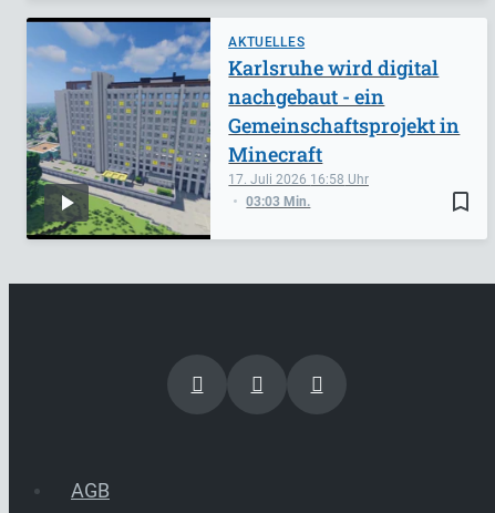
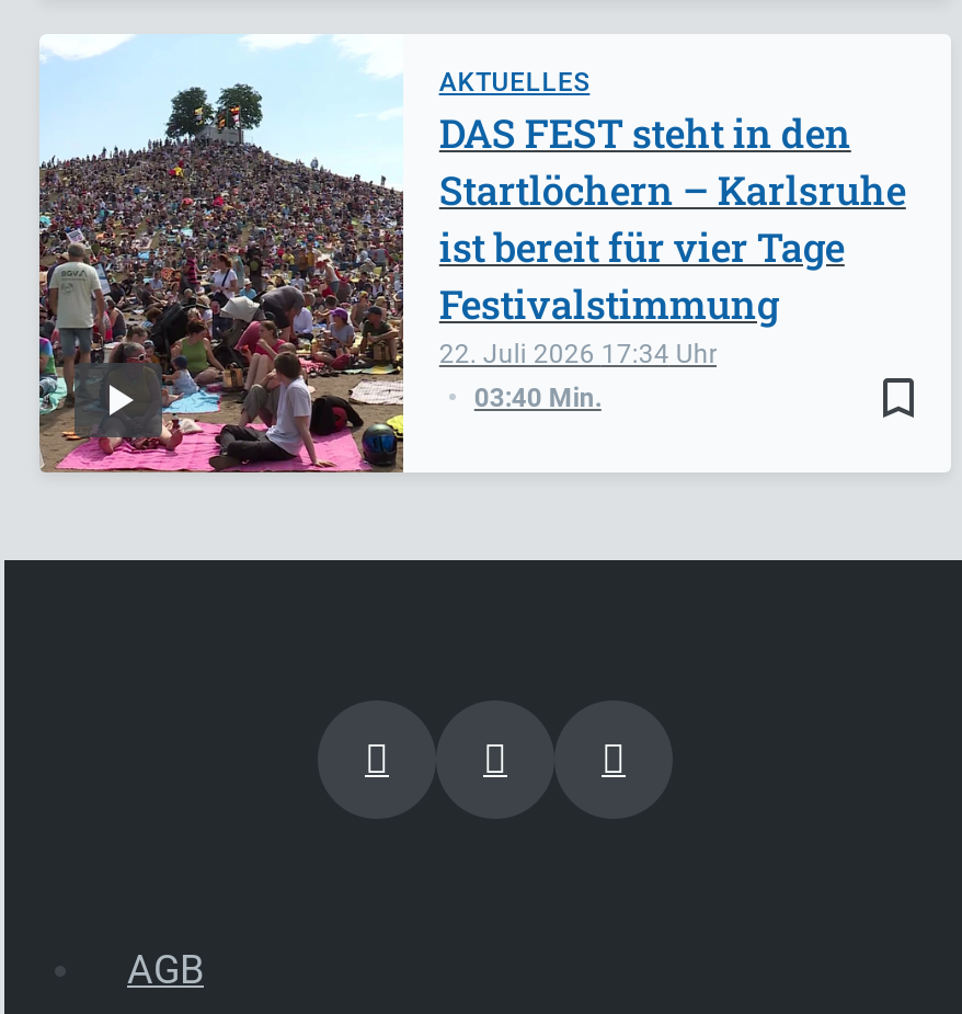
[25,17,345,240] [image] | 17. Juli 2026 16:58 | 03:03 Min. -> [37,34,669,475] [image] | 22. Juli 2026 17:34 | 03:40 Min.
[229,54,460,167] Karlsruhe wird digital | nachgebaut - ein | Gemeinschaftsprojekt in | Minecraft -> [439,106,906,330] DAS FEST steht in den | Startlöchern – Karlsruhe | ist bereit für vier Tage | Festivalstimmung

